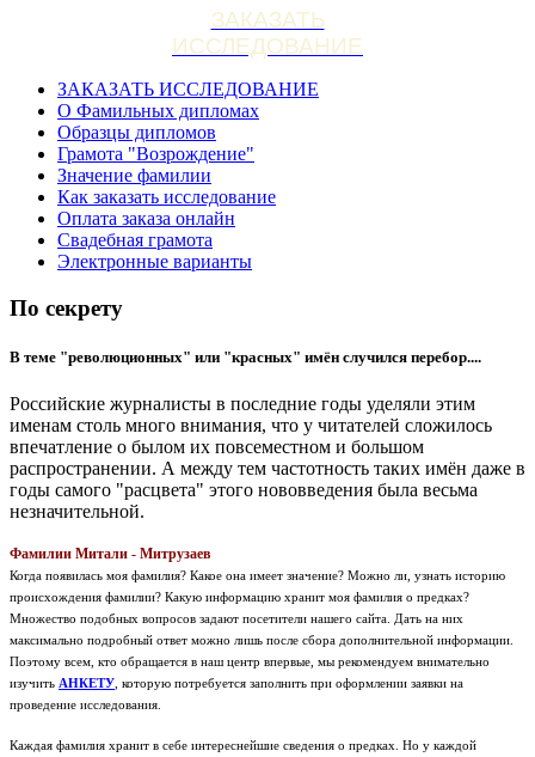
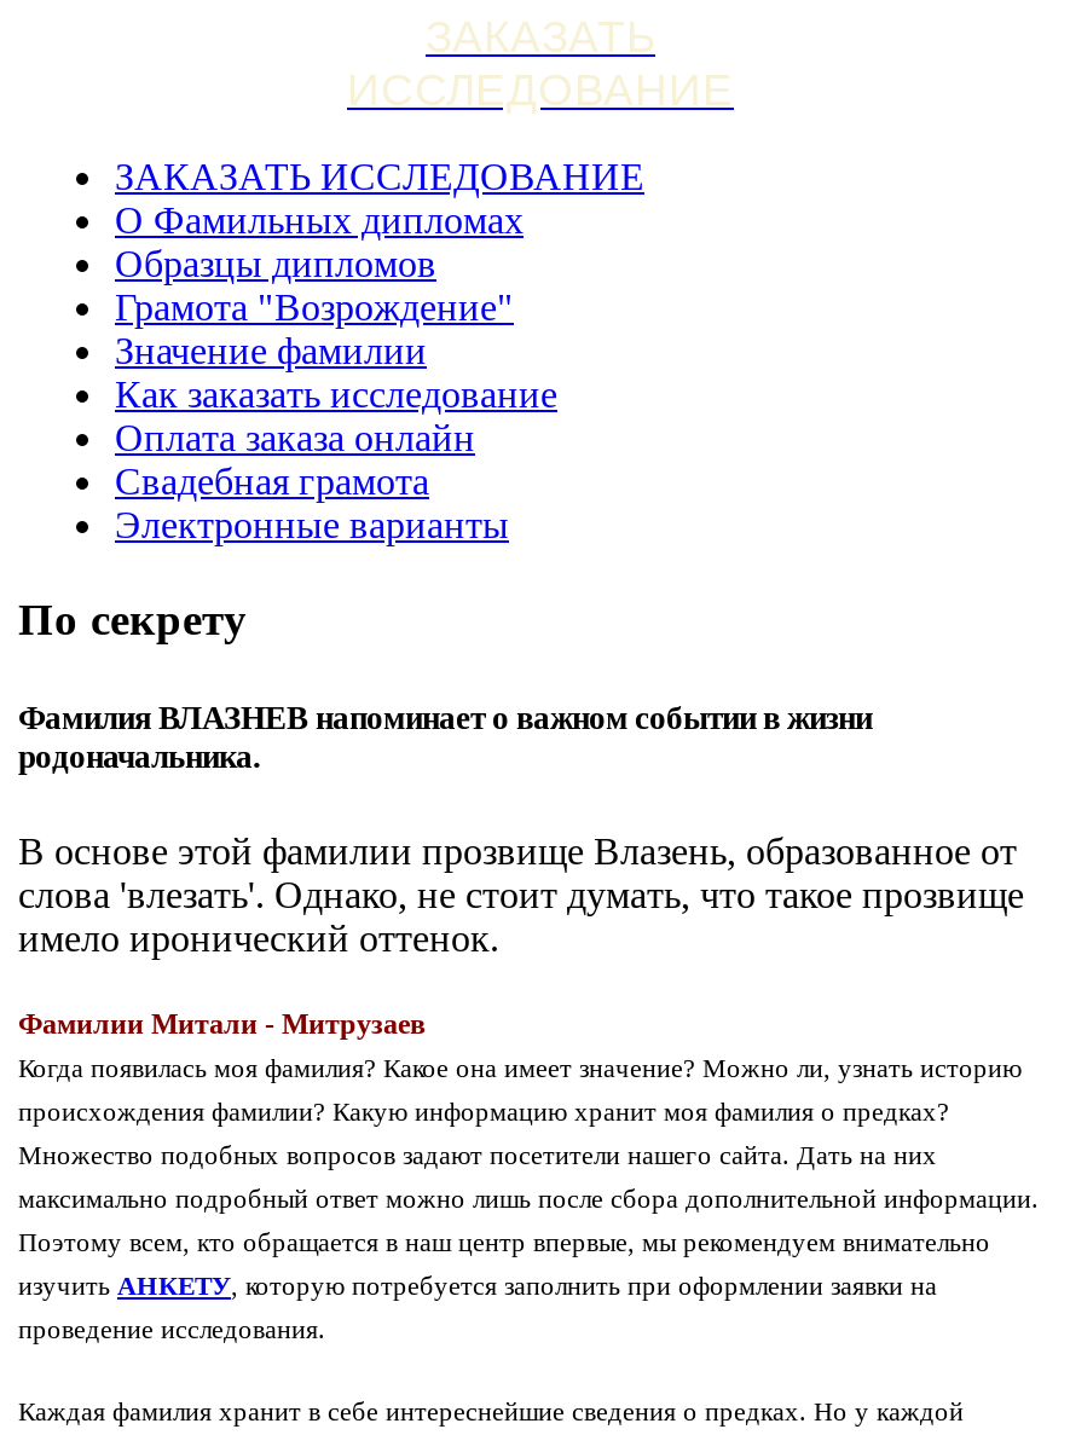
[10,348,481,366] В теме "революционных" или "красных" имён случился перебор.... -> [18,700,872,775] Фамилия ВЛАЗНЕВ напоминает о важном событии в жизни | родоначальника.
[10,394,525,522] Российские журналисты в последние годы уделяли этим | именам столь много внимания, что у читателей сложилось | впечатление о былом их повсеместном и большом | распространении. А между тем частотность таких имён даже в | годы самого "расцвета" этого нововведения была весьма | незначительной. -> [18,831,1024,959] В основе этой фамилии прозвище Влазень, образованное от | слова 'влезать'. Однако, не стоит думать, что такое прозвище | имело иронический оттенок.

